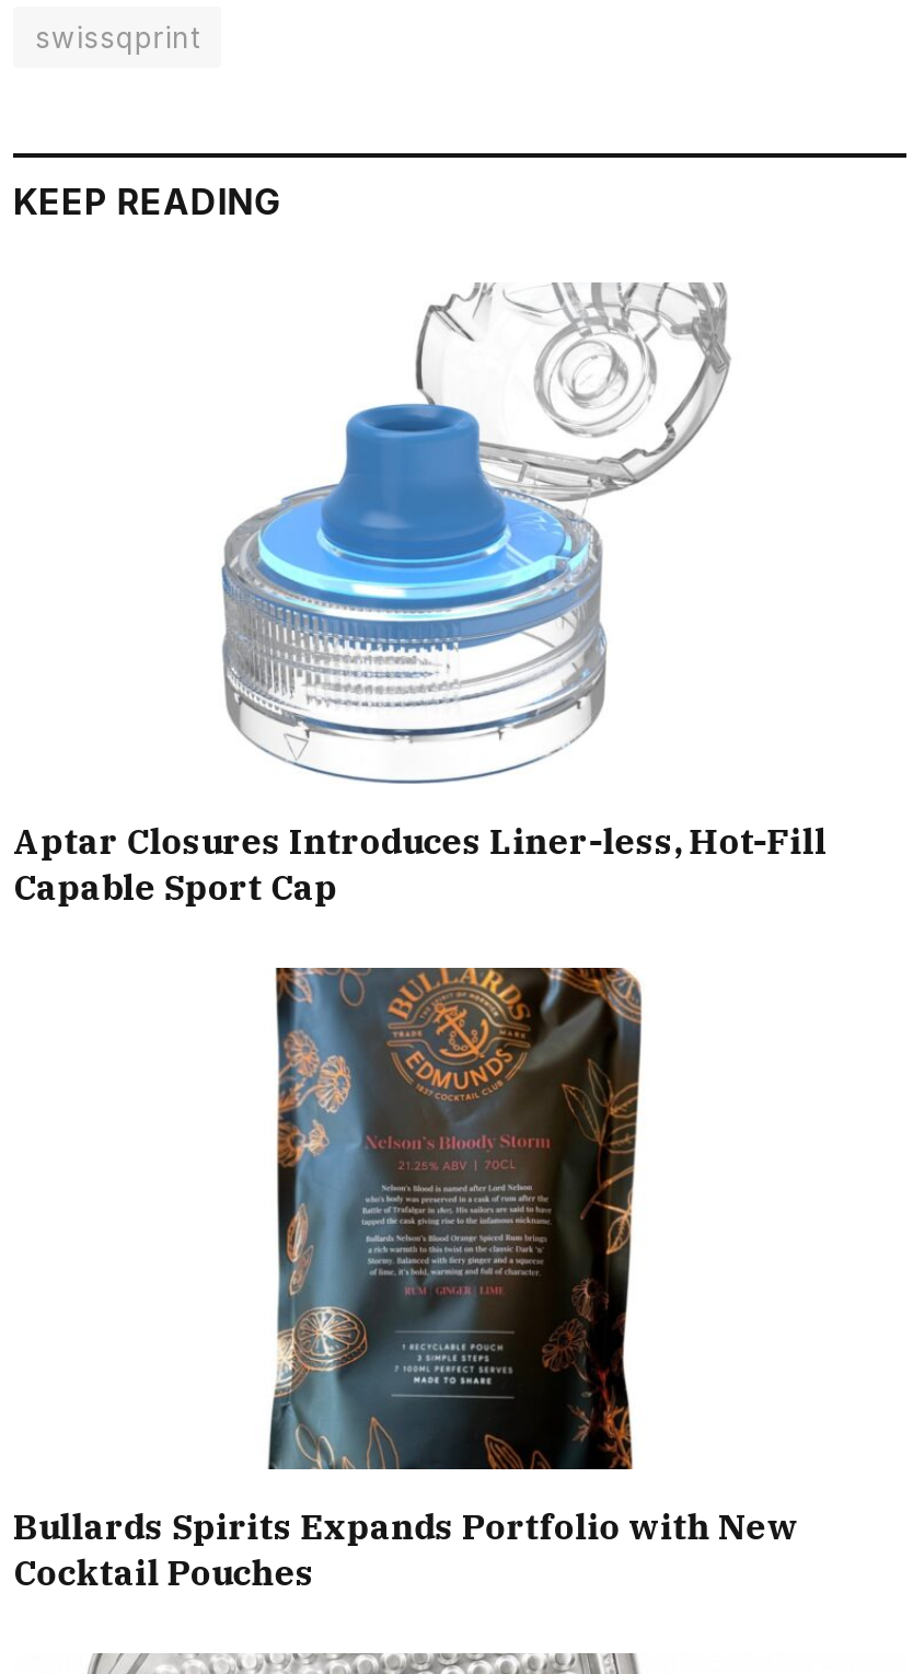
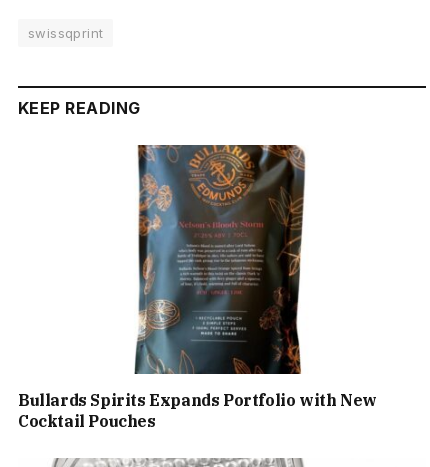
[13,282,827,908] [image] | Aptar Closures Introduces Liner-less, Hot-Fill | Capable Sport Cap -> none

